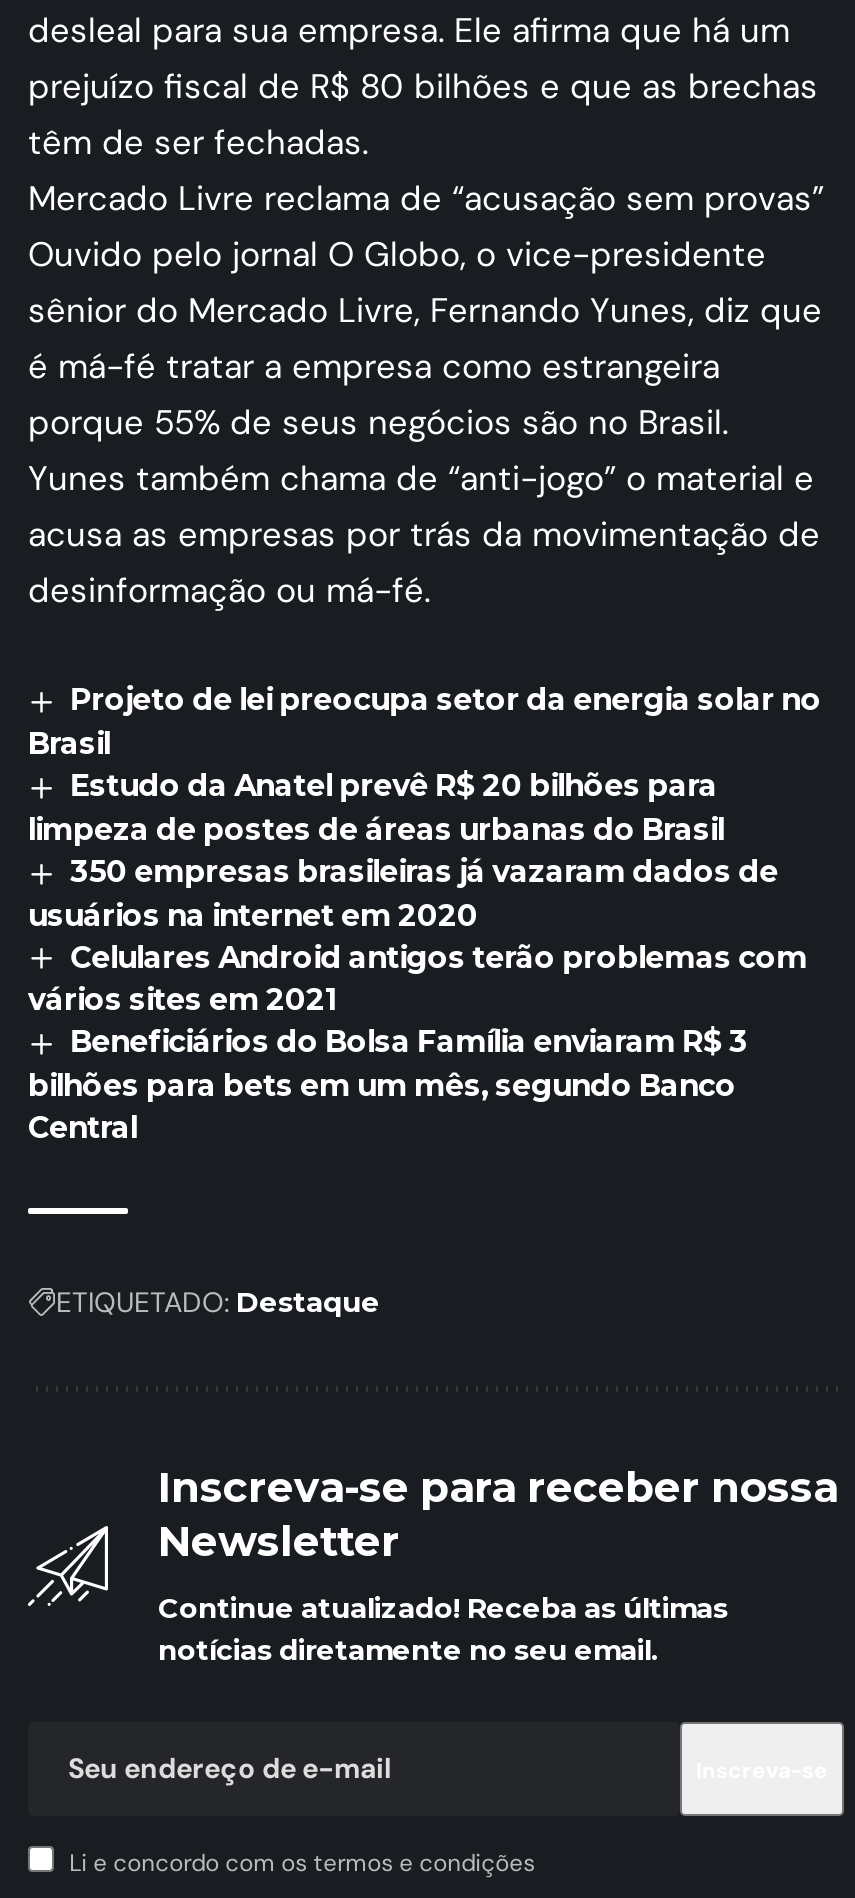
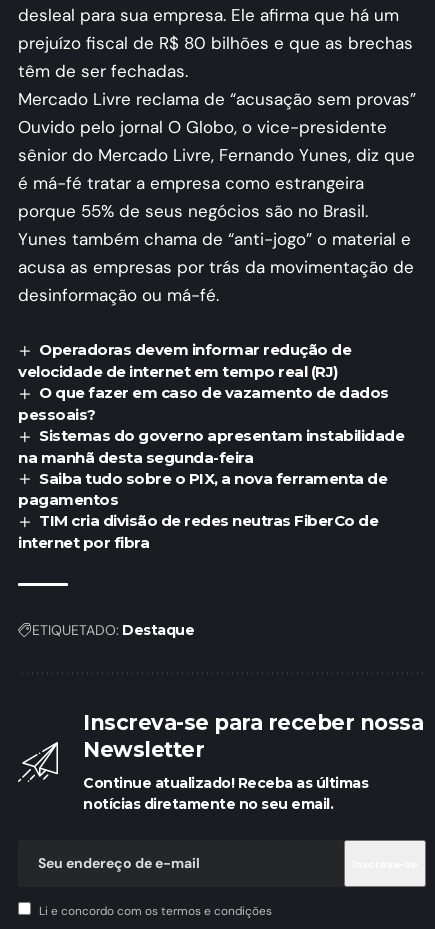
[28,679,821,1147] Projeto de lei preocupa setor da energia solar no | Brasil | Estudo da Anatel prevê R$ 20 bilhões para | limpeza de postes de áreas urbanas do Brasil | 350 empresas brasileiras já vazaram dados de | usuários na internet em 2020 | Celulares Android antigos terão problemas com | vários sites em 2021 | Beneficiários do Bolsa Família enviaram R$ 3 | bilhões para bets em um mês, segundo Banco | Central -> [18,340,404,552] Operadoras devem informar redução de | velocidade de internet em tempo real (RJ) | O que fazer em caso de vazamento de dados | pessoais? | Sistemas do governo apresentam instabilidade | na manhã desta segunda-feira | Saiba tudo sobre o PIX, a nova ferramenta de | pagamentos | TIM cria divisão de redes neutras FiberCo de | internet por fibra

